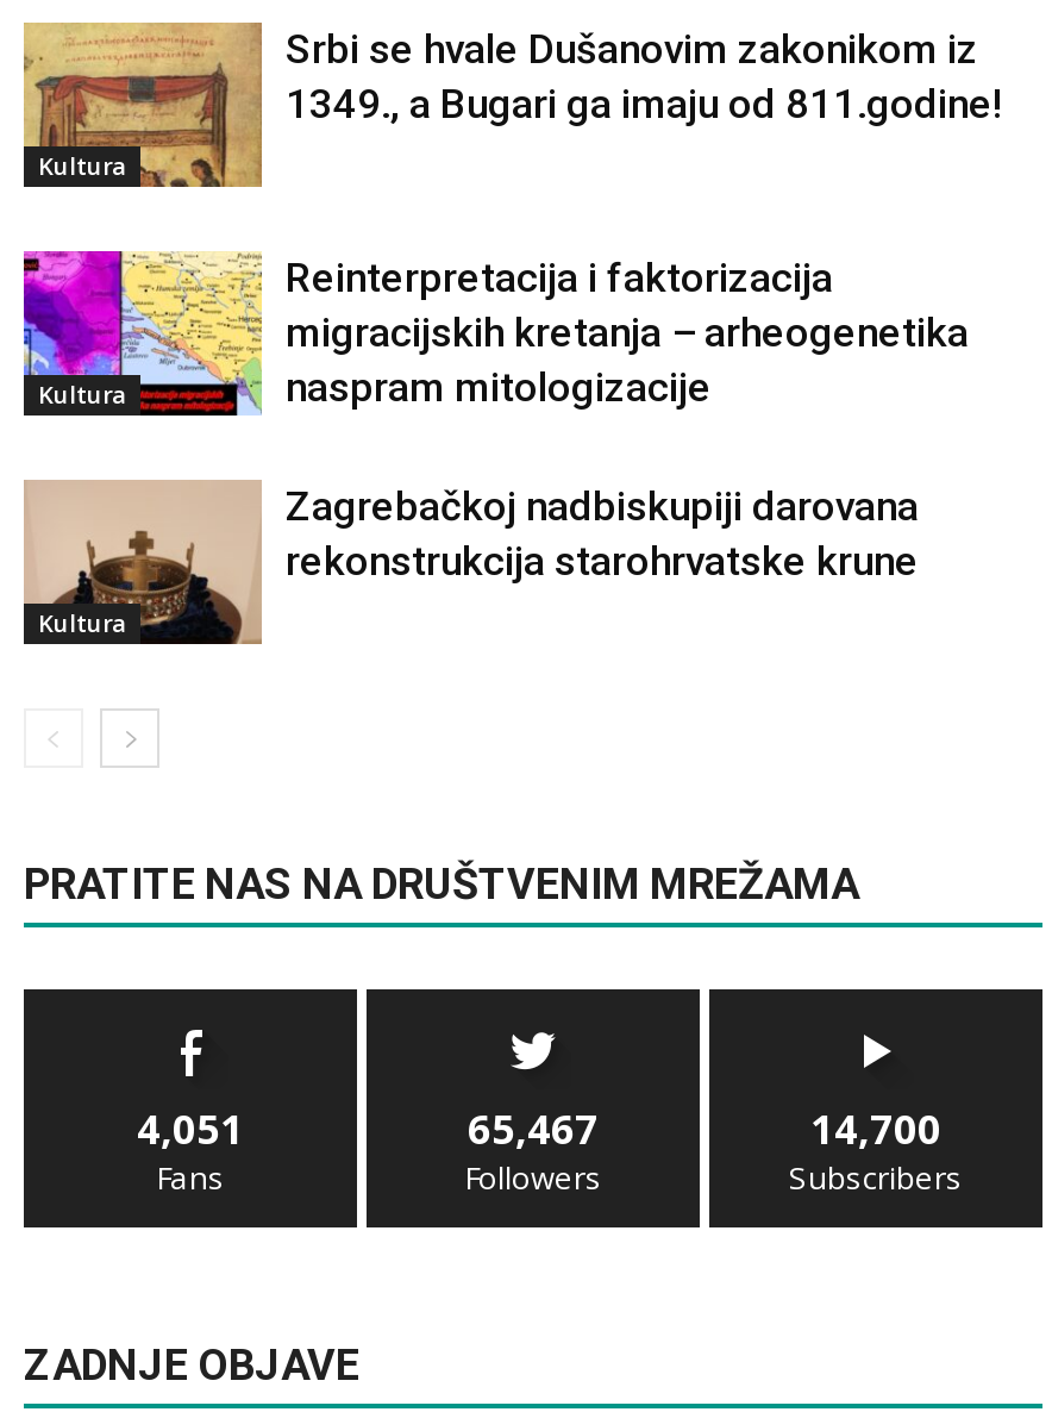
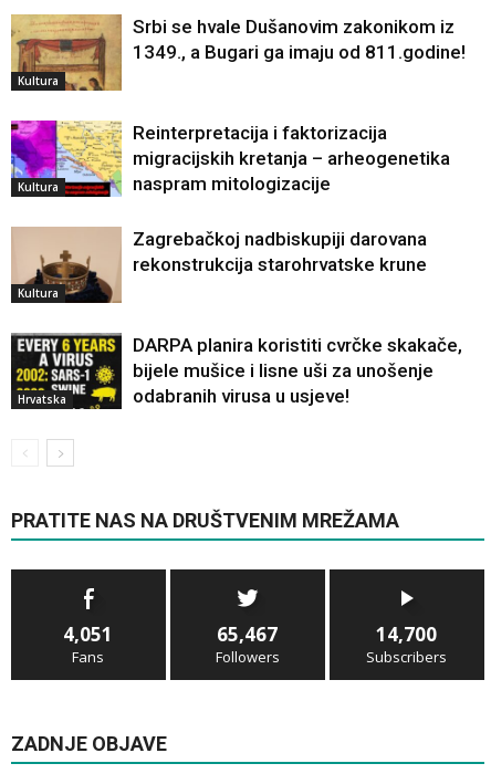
none -> [10,333,117,410] [image] | Hrvatska
none -> [133,334,462,407] DARPA planira koristiti cvrčke skakače, | bijele mušice i lisne uši za unošenje | odabranih virusa u usjeve!

